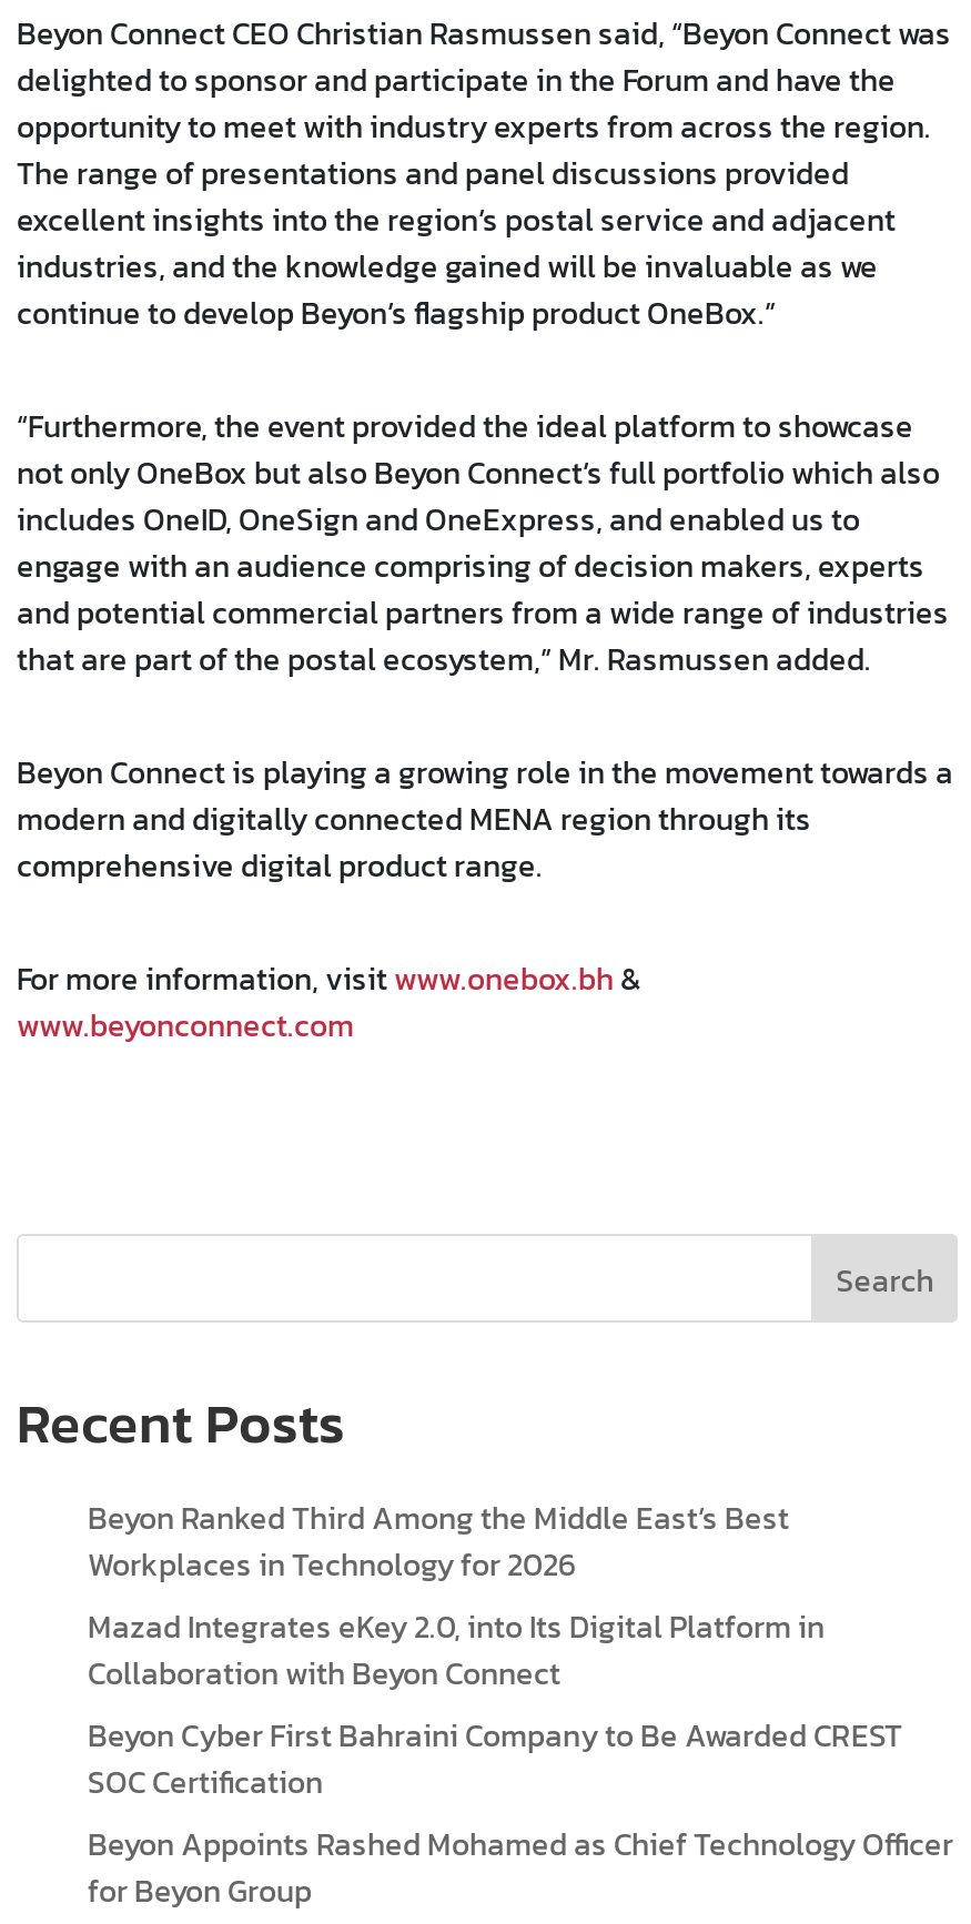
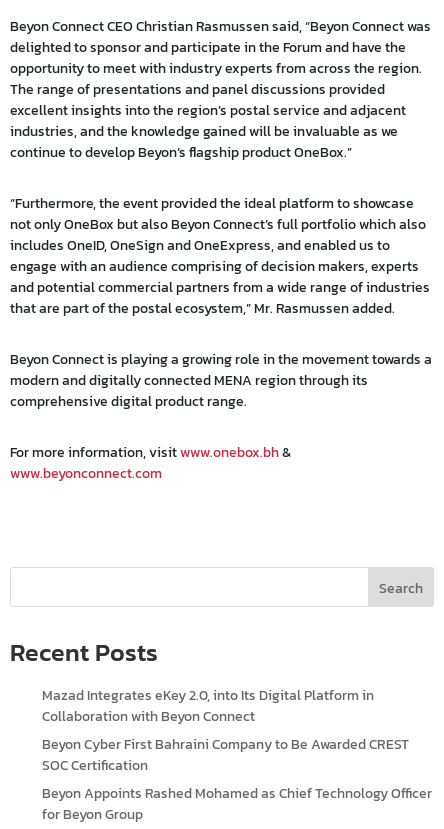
[88,1496,789,1589] Beyon Ranked Third Among the Middle East’s Best | Workplaces in Technology for 2026 -> none

